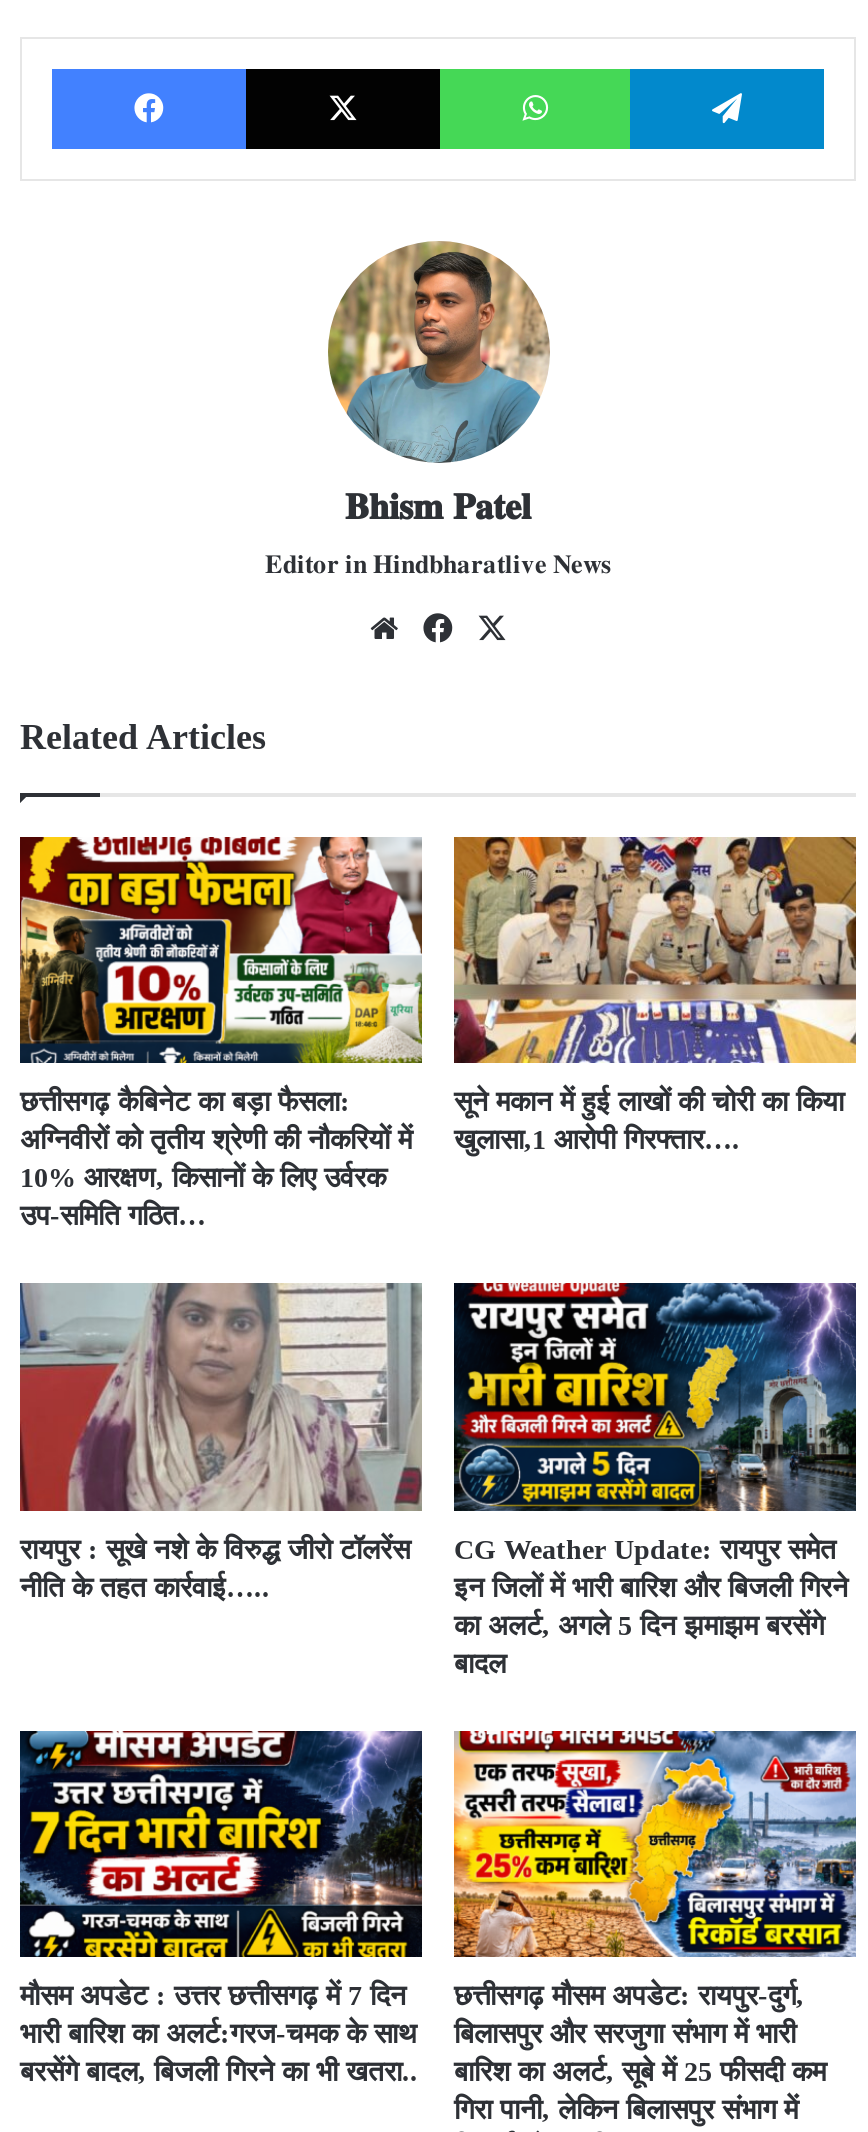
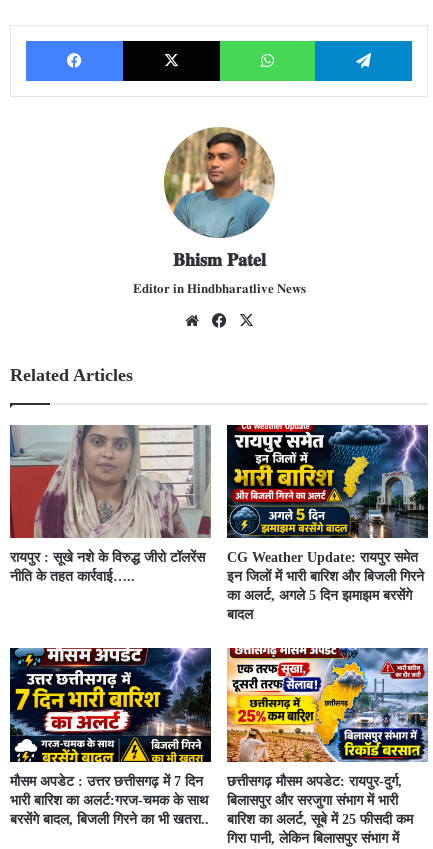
[18,835,422,1232] [image] | छत्तीसगढ़ कैबिनेट का बड़ा फैसला: | अग्निवीरों को तृतीय श्रेणी की नौकरियों में | 10% आरक्षण, किसानों के लिए उर्वरक | उप-समिति गठित… -> none
[452,835,858,1156] [image] | सूने मकान में हुई लाखों की चोरी का किया | खुलासा,1 आरोपी गिरफ्तार…. -> none

